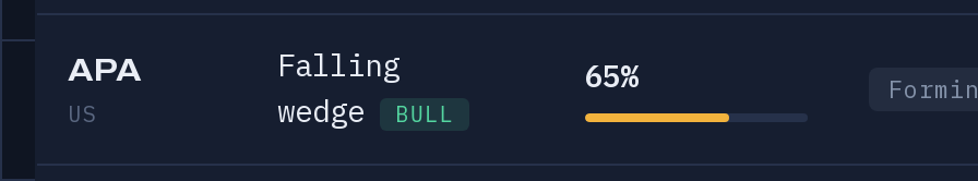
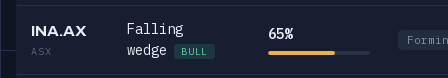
[68,52,142,129] APA | US -> [31,23,87,58] INA.AX | ASX

